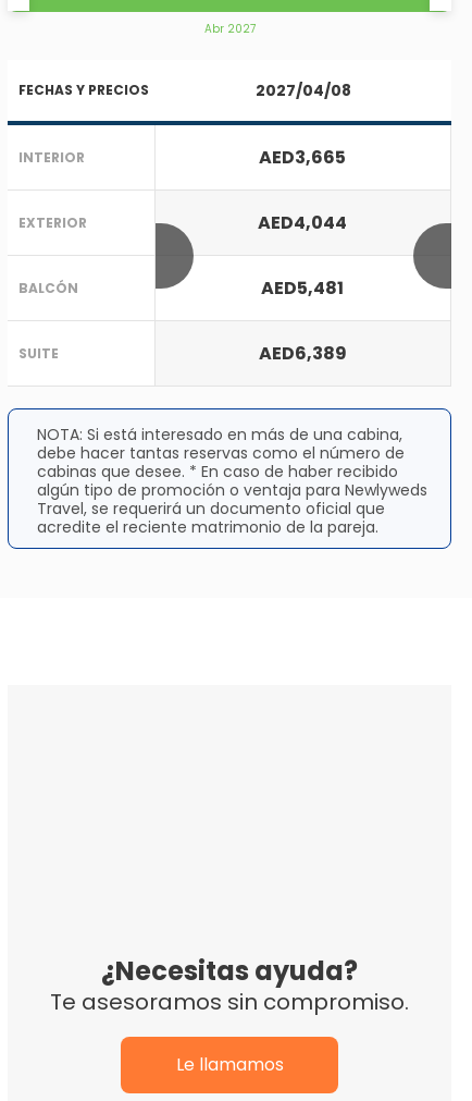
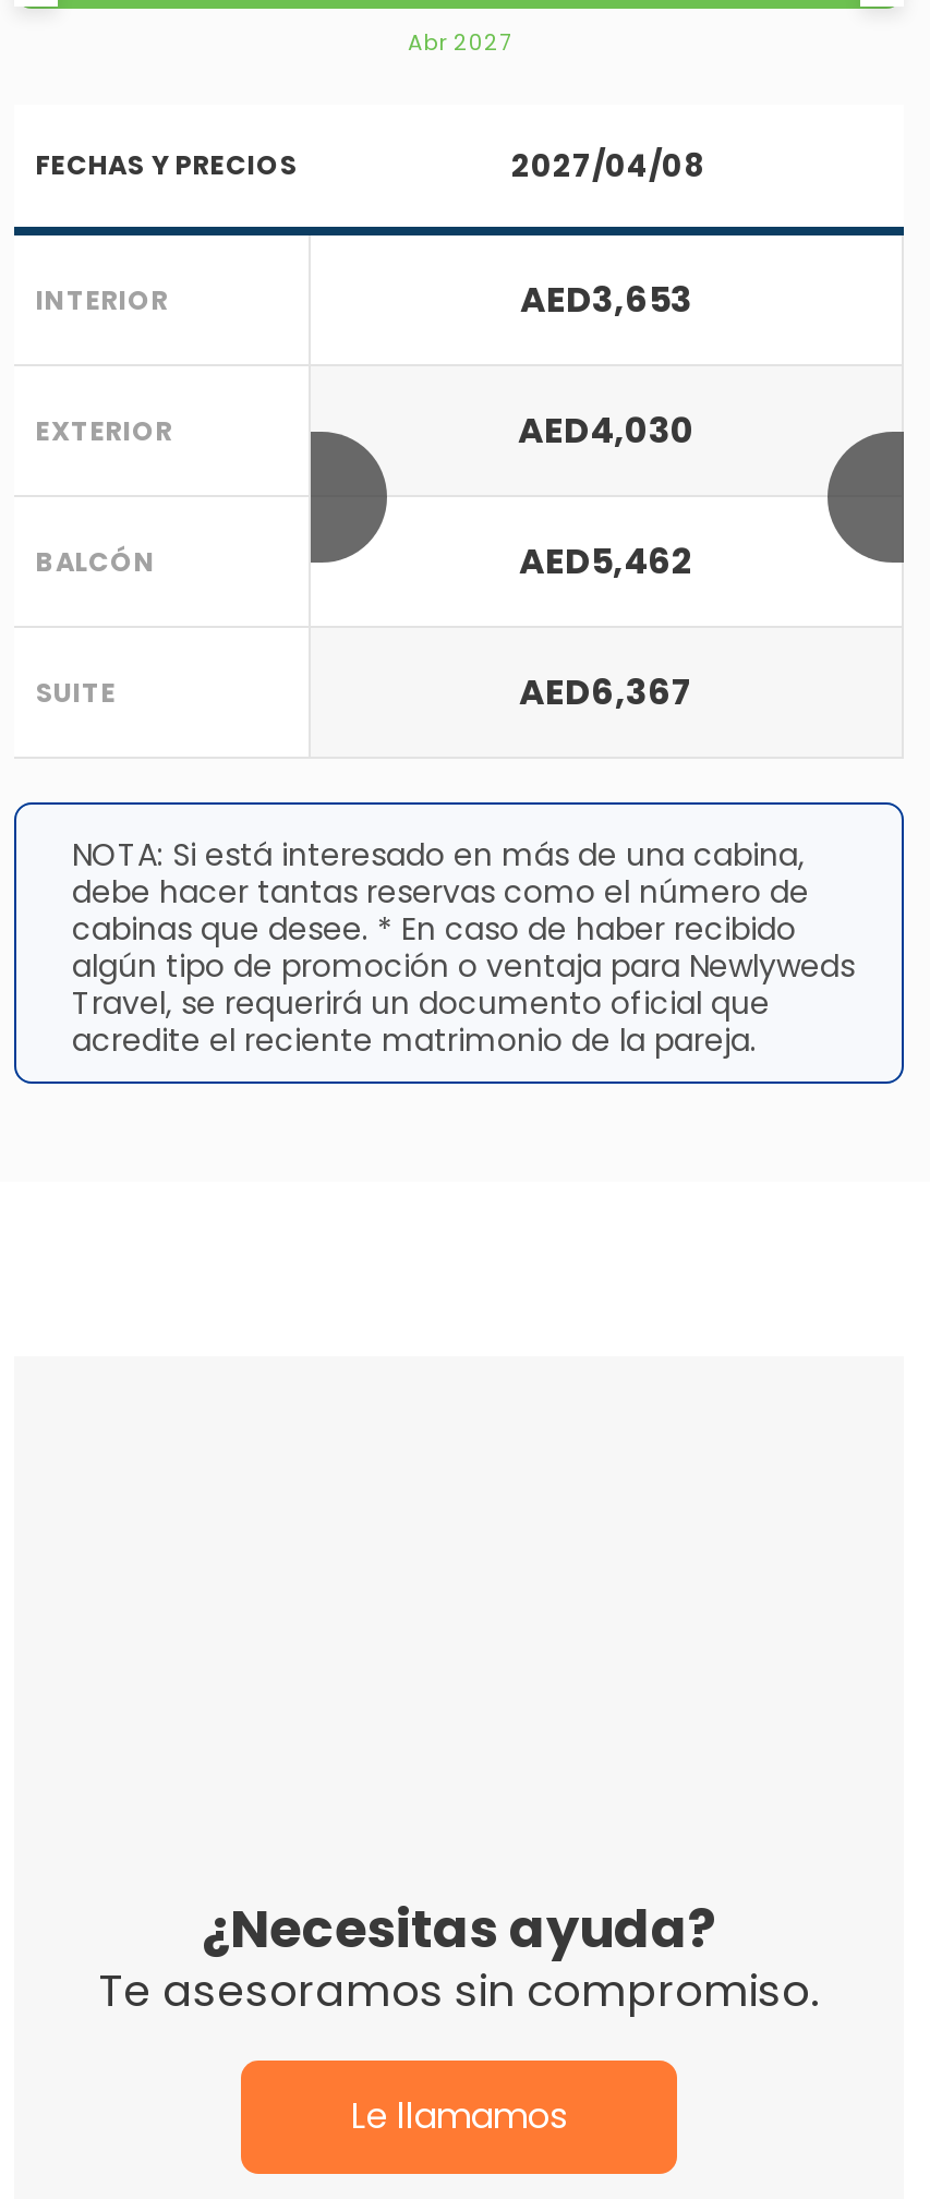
[259,144,346,169] AED3,665 -> [520,274,692,324] AED3,653
[258,210,347,235] AED4,044 -> [518,404,695,455] AED4,030
[262,275,344,300] AED5,481 -> [519,535,693,585] AED5,462
[259,340,347,365] AED6,389 -> [519,666,693,716] AED6,367

